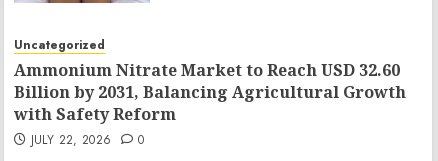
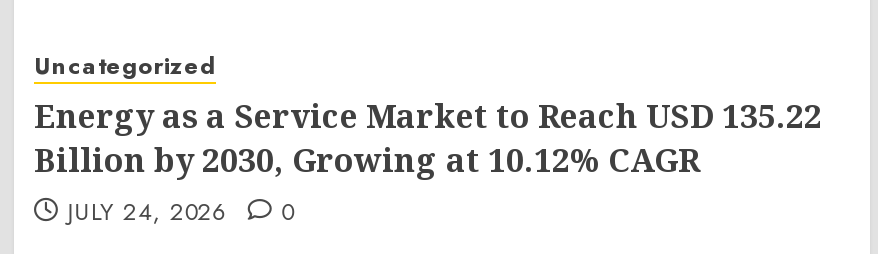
[14,59,406,149] Ammonium Nitrate Market to Reach USD 32.60 | Billion by 2031, Balancing Agricultural Growth | with Safety Reform | JULY 22, 2026 -> [34,94,822,230] Energy as a Service Market to Reach USD 135.22 | Billion by 2030, Growing at 10.12% CAGR | JULY 24, 2026

